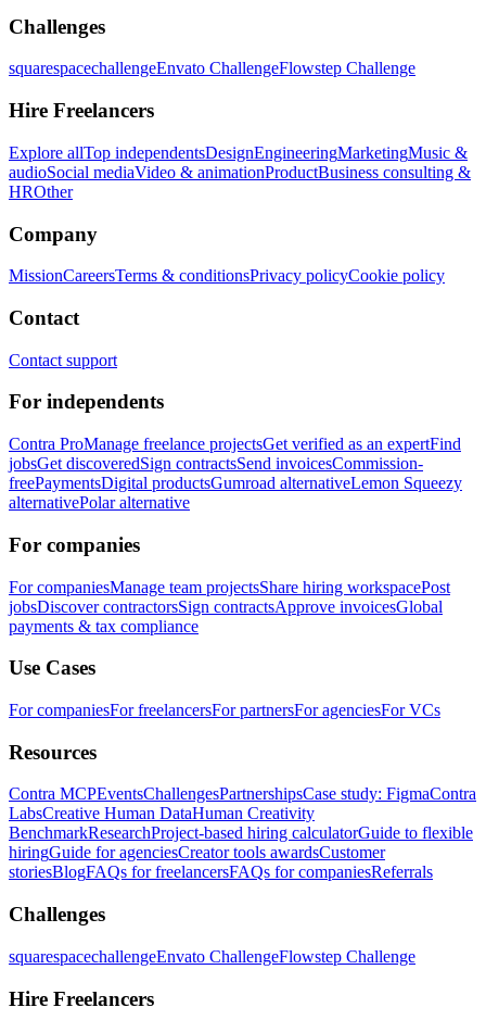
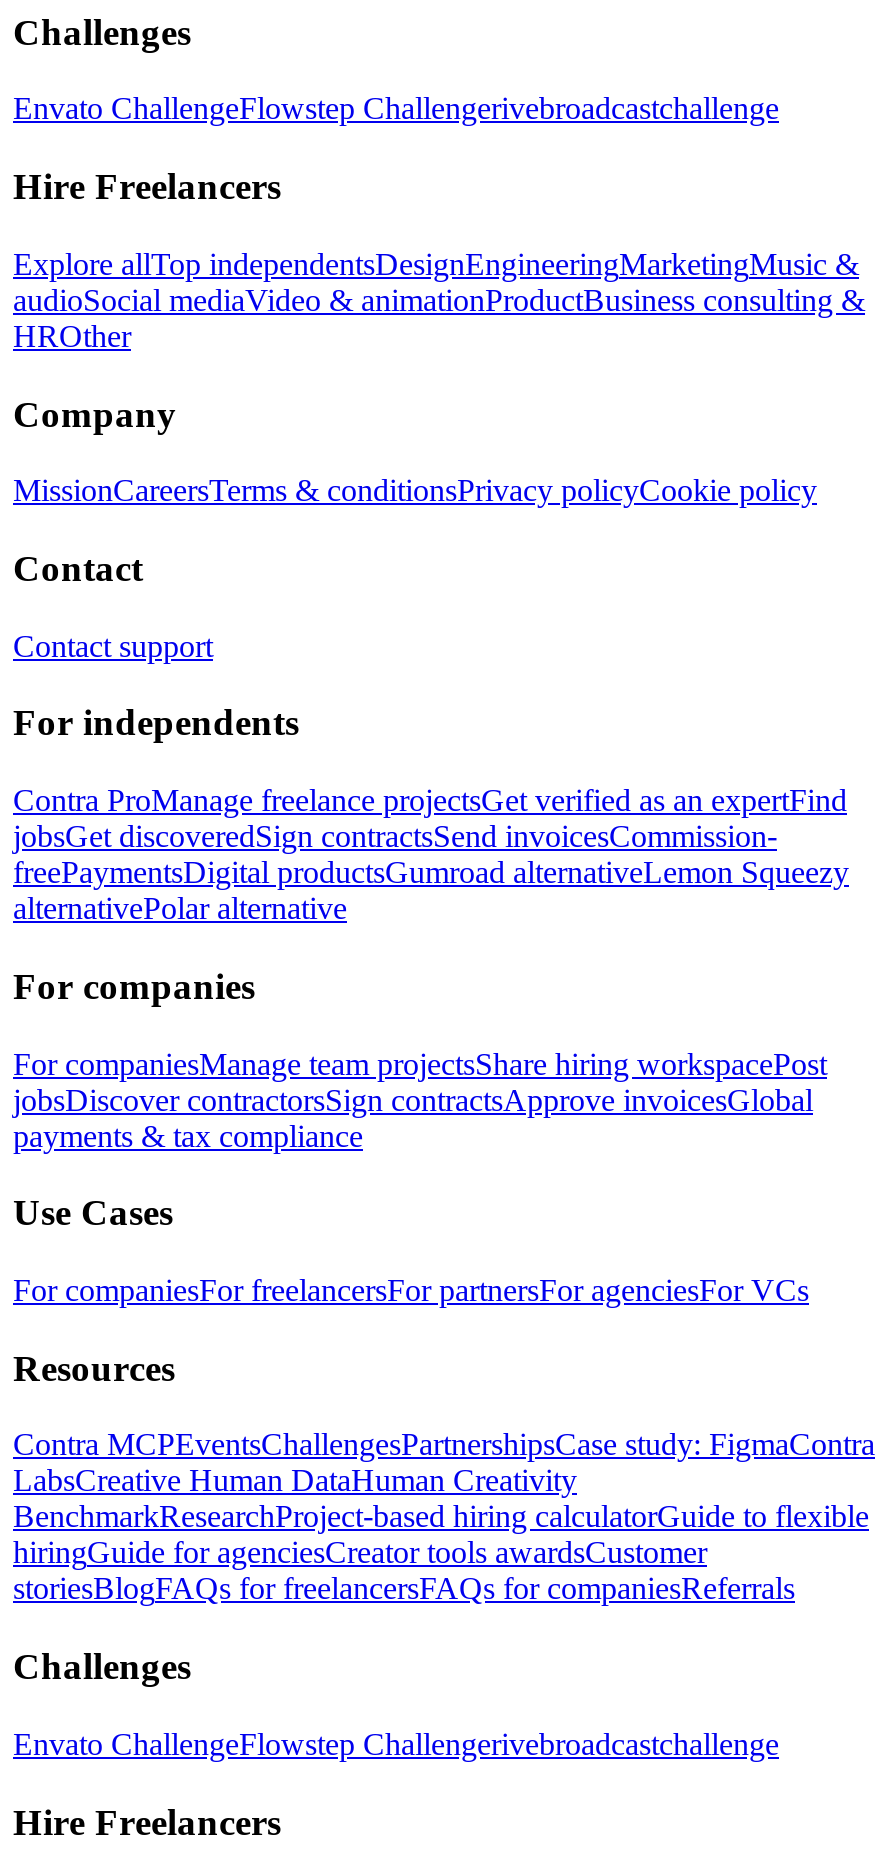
[9,59,415,78] squarespacechallengeEnvato ChallengeFlowstep Challenge -> [13,92,779,126] Envato ChallengeFlowstep Challengerivebroadcastchallenge
[9,947,415,966] squarespacechallengeEnvato ChallengeFlowstep Challenge -> [13,1727,779,1761] Envato ChallengeFlowstep Challengerivebroadcastchallenge

